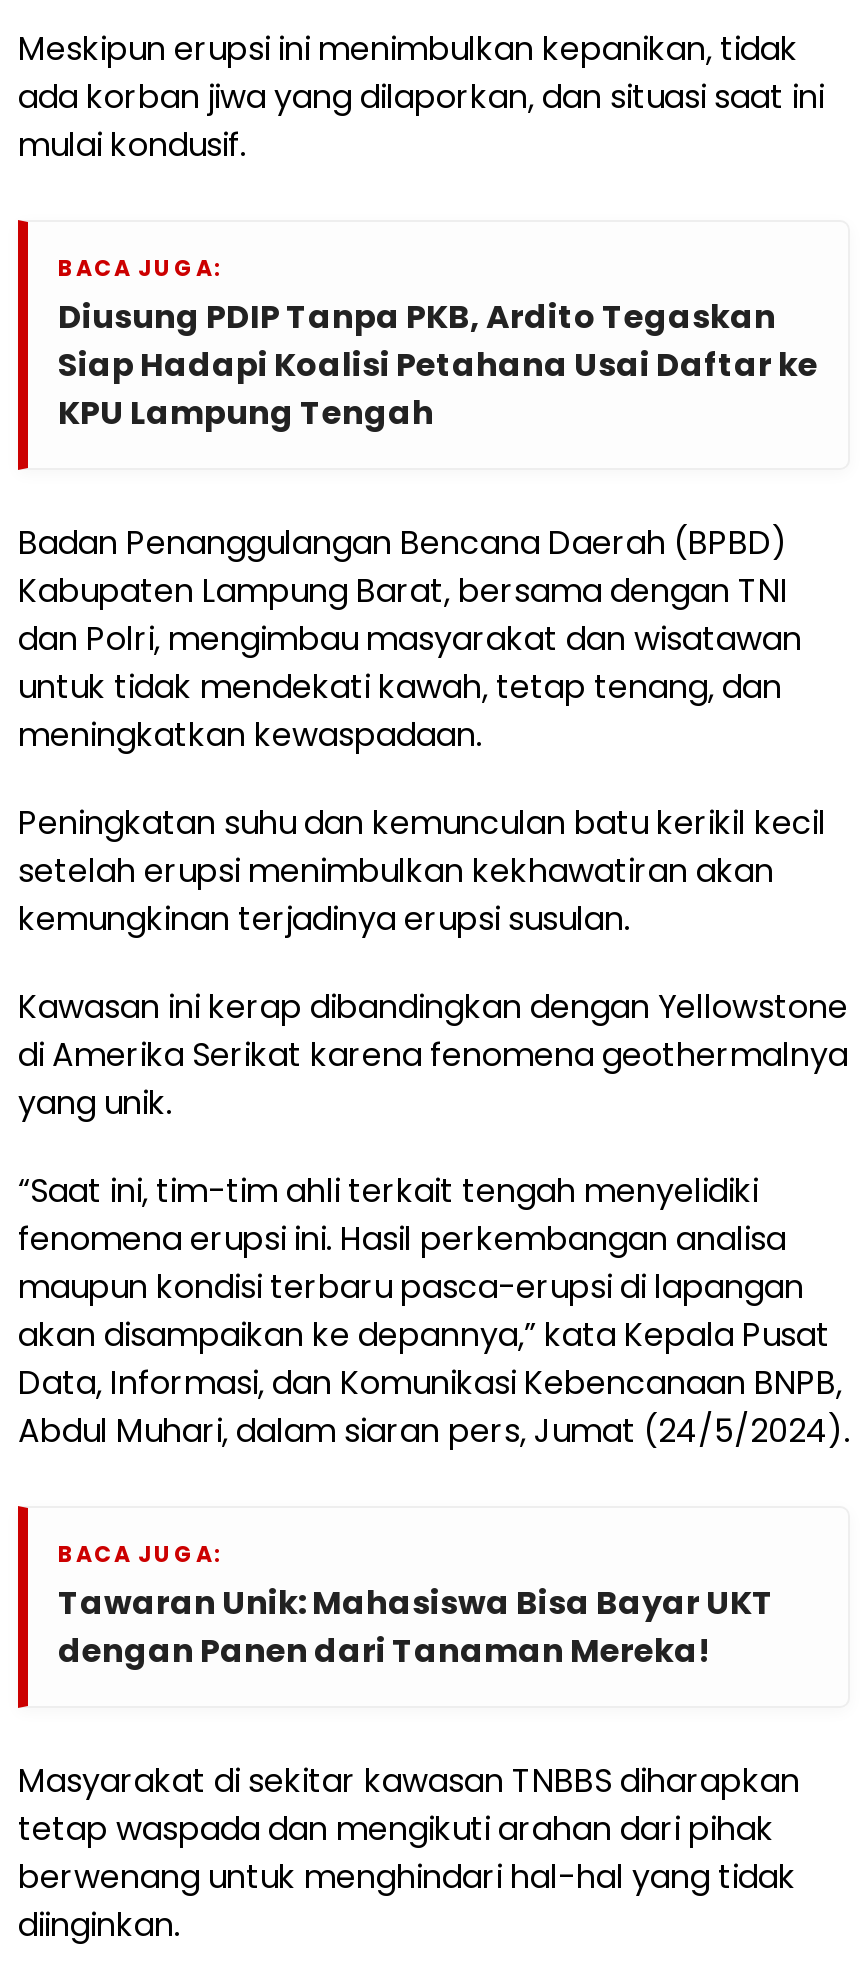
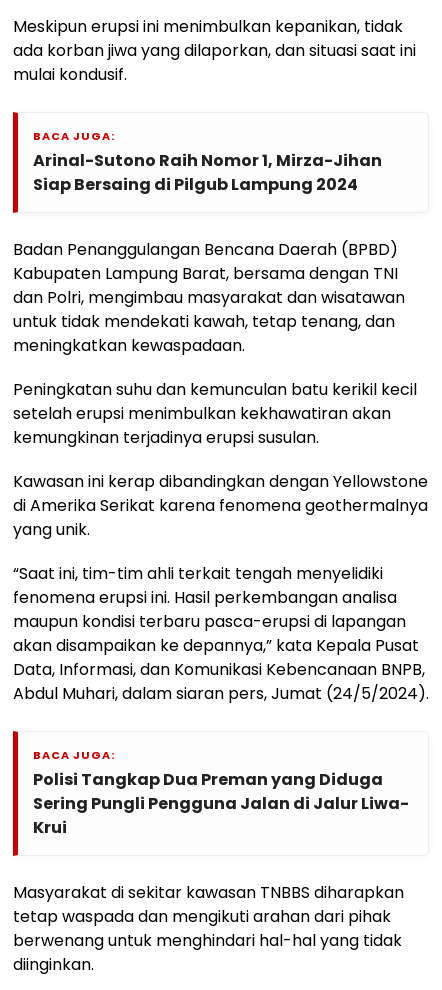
[58,294,818,436] Diusung PDIP Tanpa PKB, Ardito Tegaskan | Siap Hadapi Koalisi Petahana Usai Daftar ke | KPU Lampung Tengah -> [33,149,382,196] Arinal-Sutono Raih Nomor 1, Mirza-Jihan | Siap Bersaing di Pilgub Lampung 2024
moved [18,520,850,1570] -> [13,238,429,763]: Badan Penanggulangan Bencana Daerah (BPBD) | Kabupaten Lampung Barat, bersama dengan TNI | dan Polri, mengimbau masyarakat dan wisatawan | ... | Abdul Muhari, dalam siaran pers, Jumat (24/5/2024). | BACA JUGA:
[58,1580,774,1674] Tawaran Unik: Mahasiswa Bisa Bayar UKT | dengan Panen dari Tanaman Mereka! -> [33,768,409,839] Polisi Tangkap Dua Preman yang Diduga | Sering Pungli Pengguna Jalan di Jalur Liwa- | Krui

